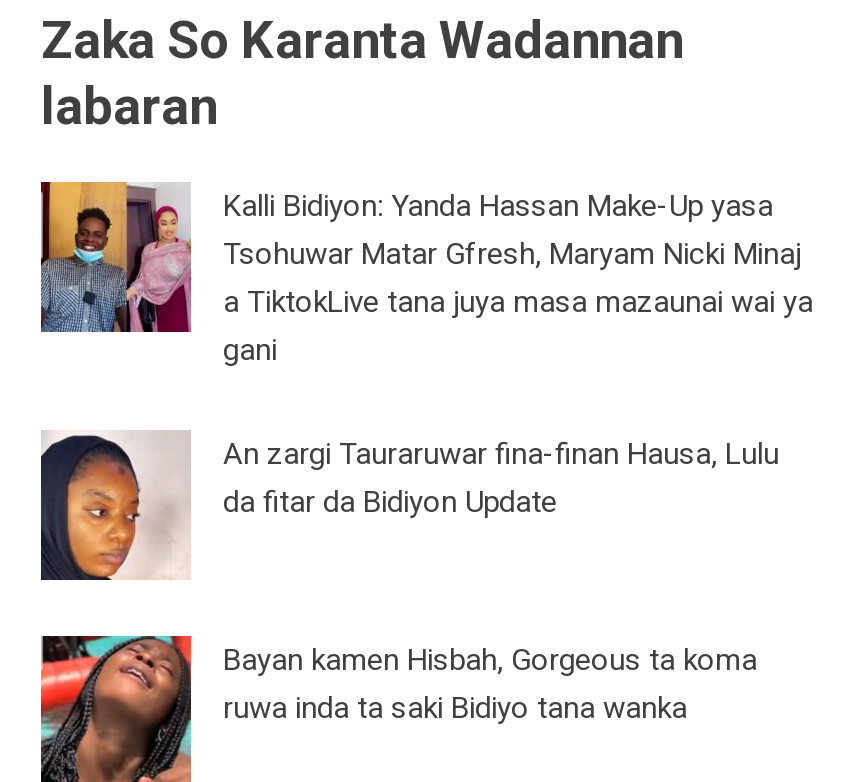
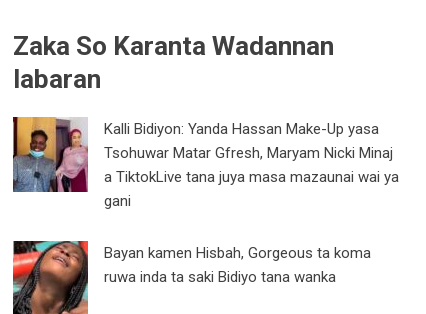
[39,430,779,582] [image] | An zargi Tauraruwar fina-finan Hausa, Lulu | da fitar da Bidiyon Update -> none

